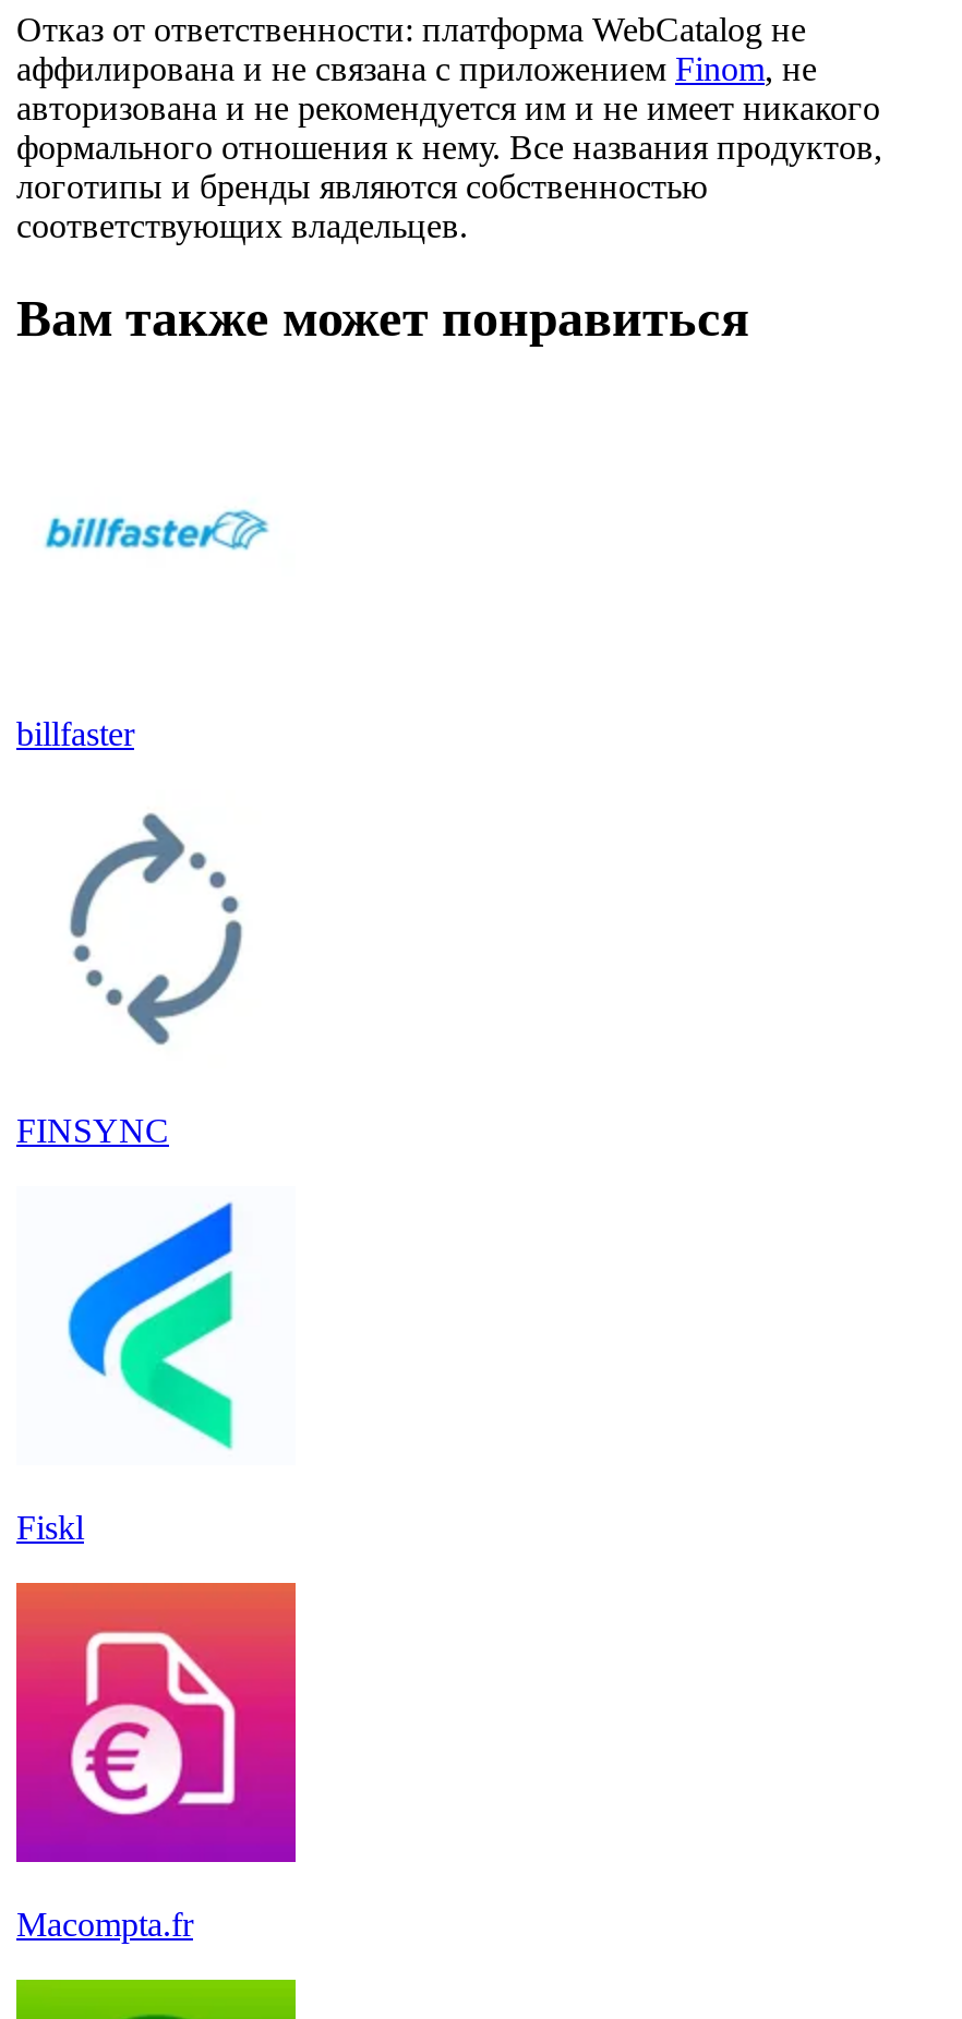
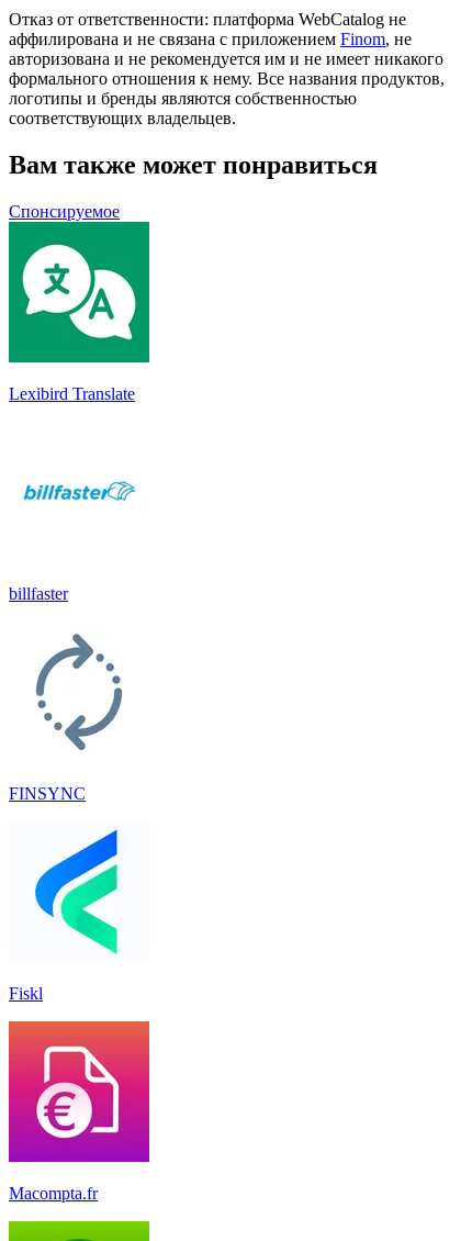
none -> [8,221,150,403] [image] | Lexibird Translate
none -> [9,202,120,220] Спонсируемое

